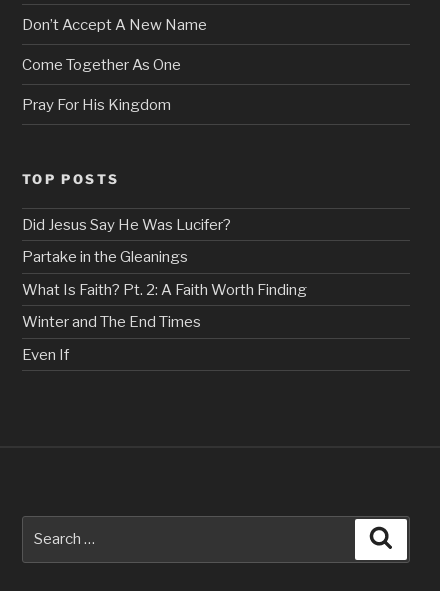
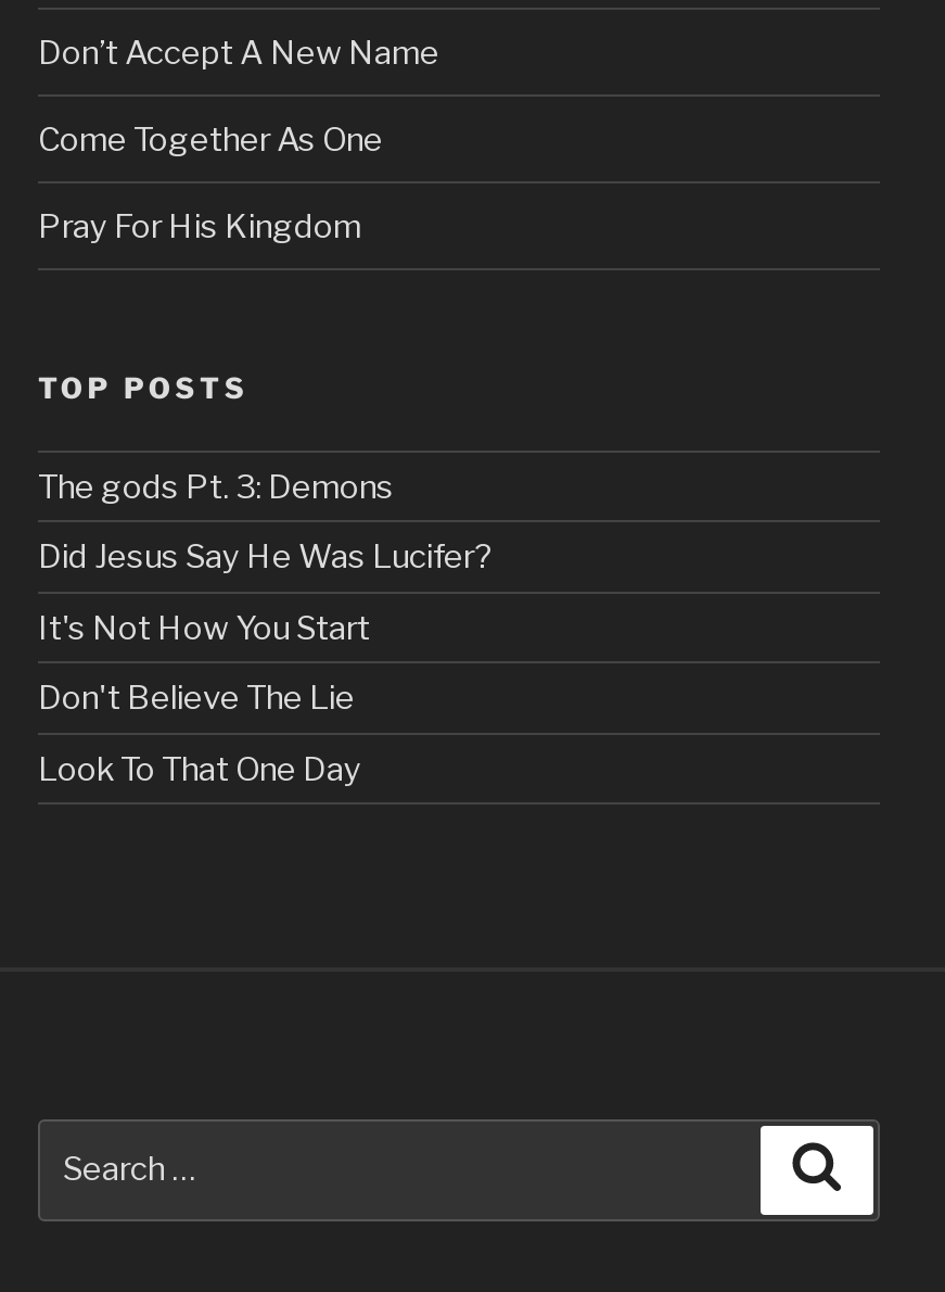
none -> [38,467,394,506] The gods Pt. 3: Demons
moved [22,215,231,233] -> [38,537,491,577]: Did Jesus Say He Was Lucifer?
[22,248,307,363] Partake in the Gleanings | What Is Faith? Pt. 2: A Faith Worth Finding | Winter and The End Times | Even If -> [38,608,370,788] It's Not How You Start | Don't Believe The Lie | Look To That One Day

